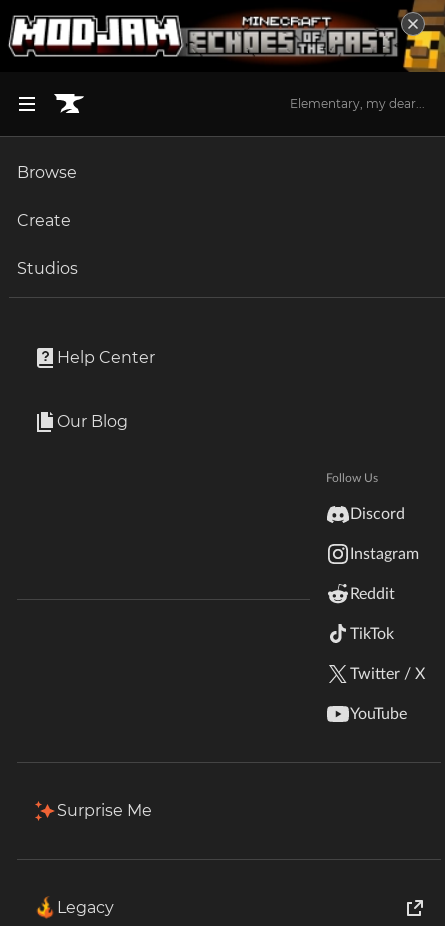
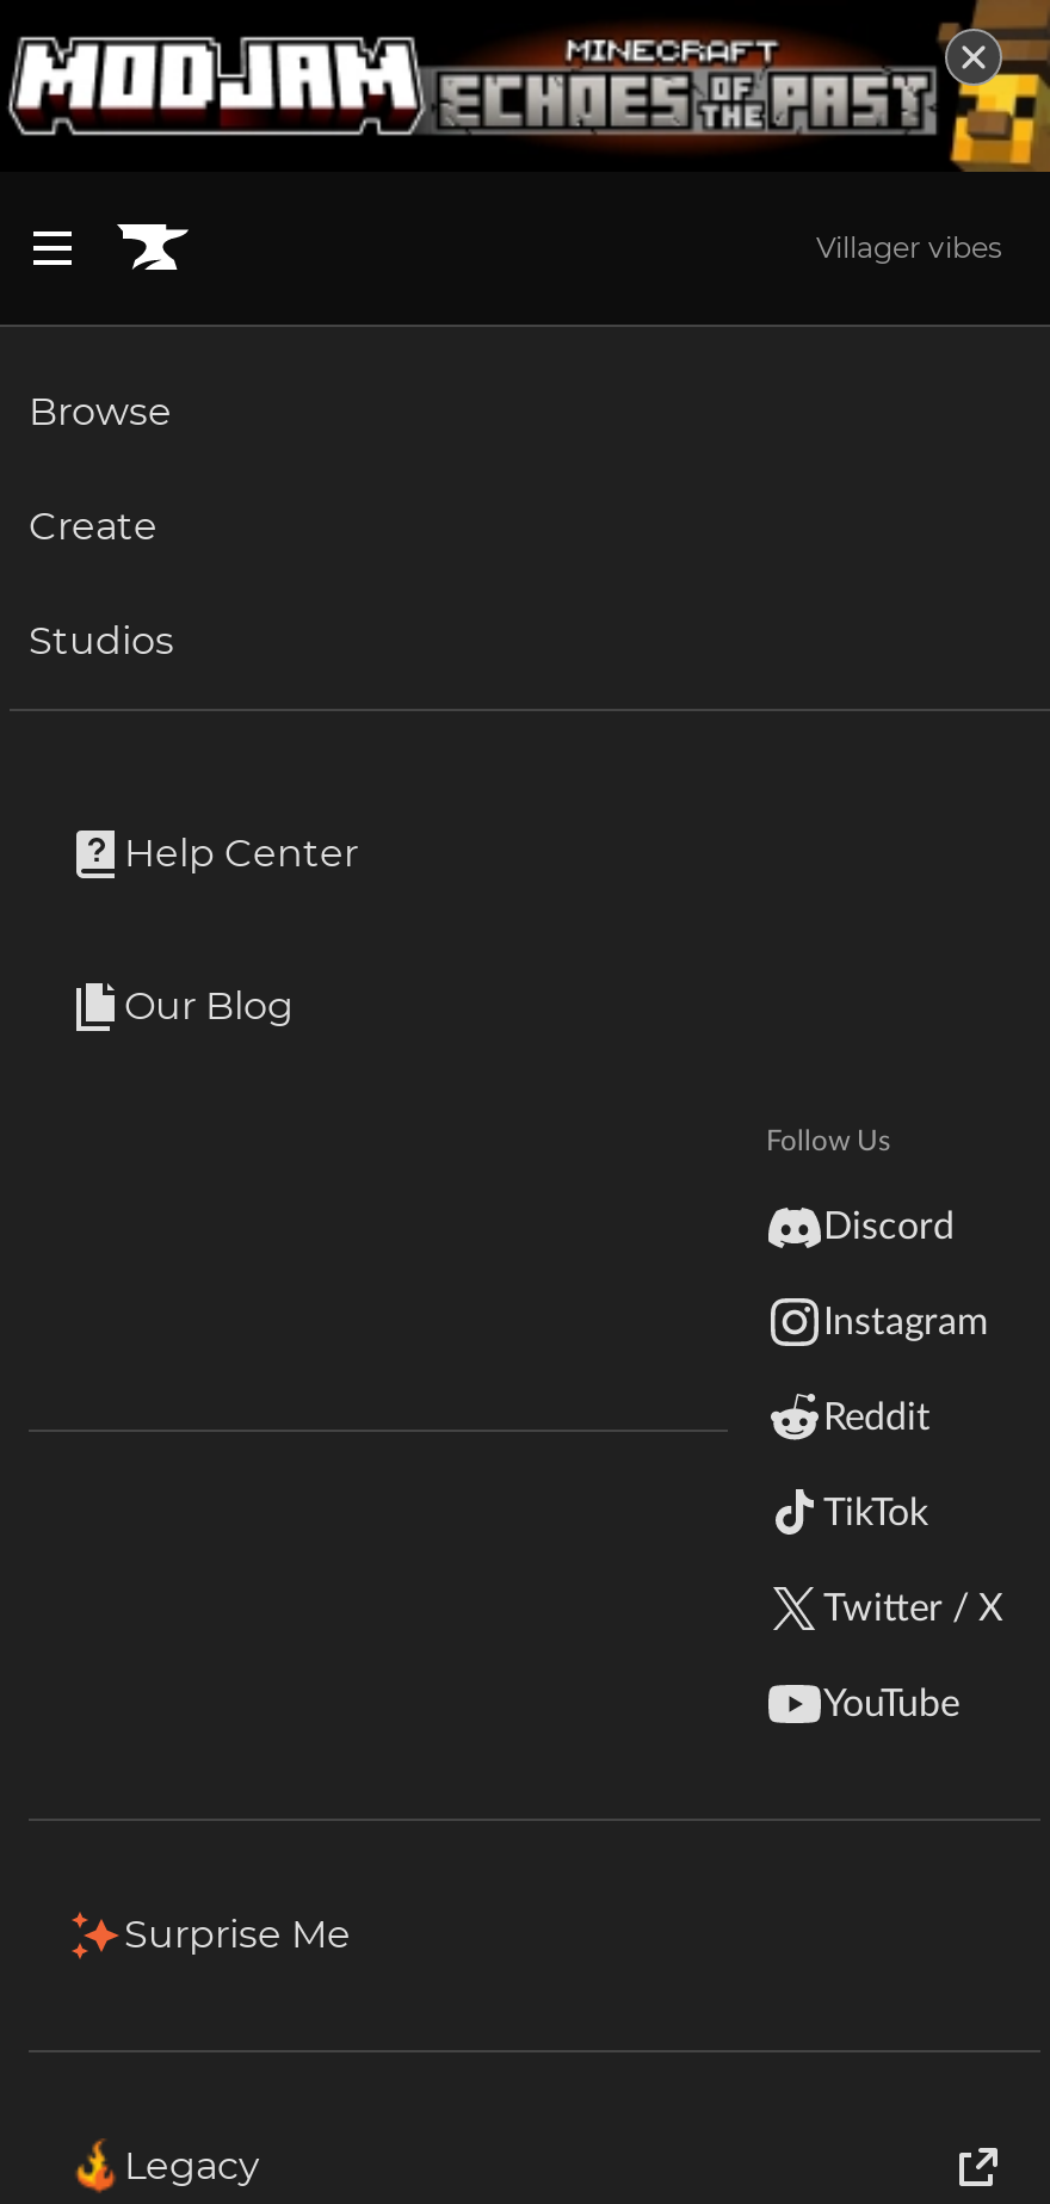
[290,96,425,111] Elementary, my dear... -> [816,228,1002,264] Villager vibes

